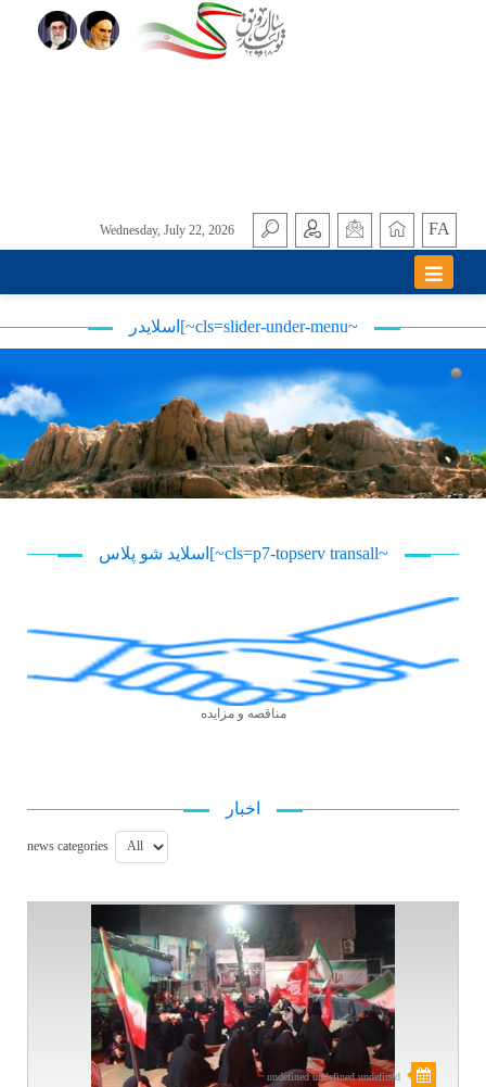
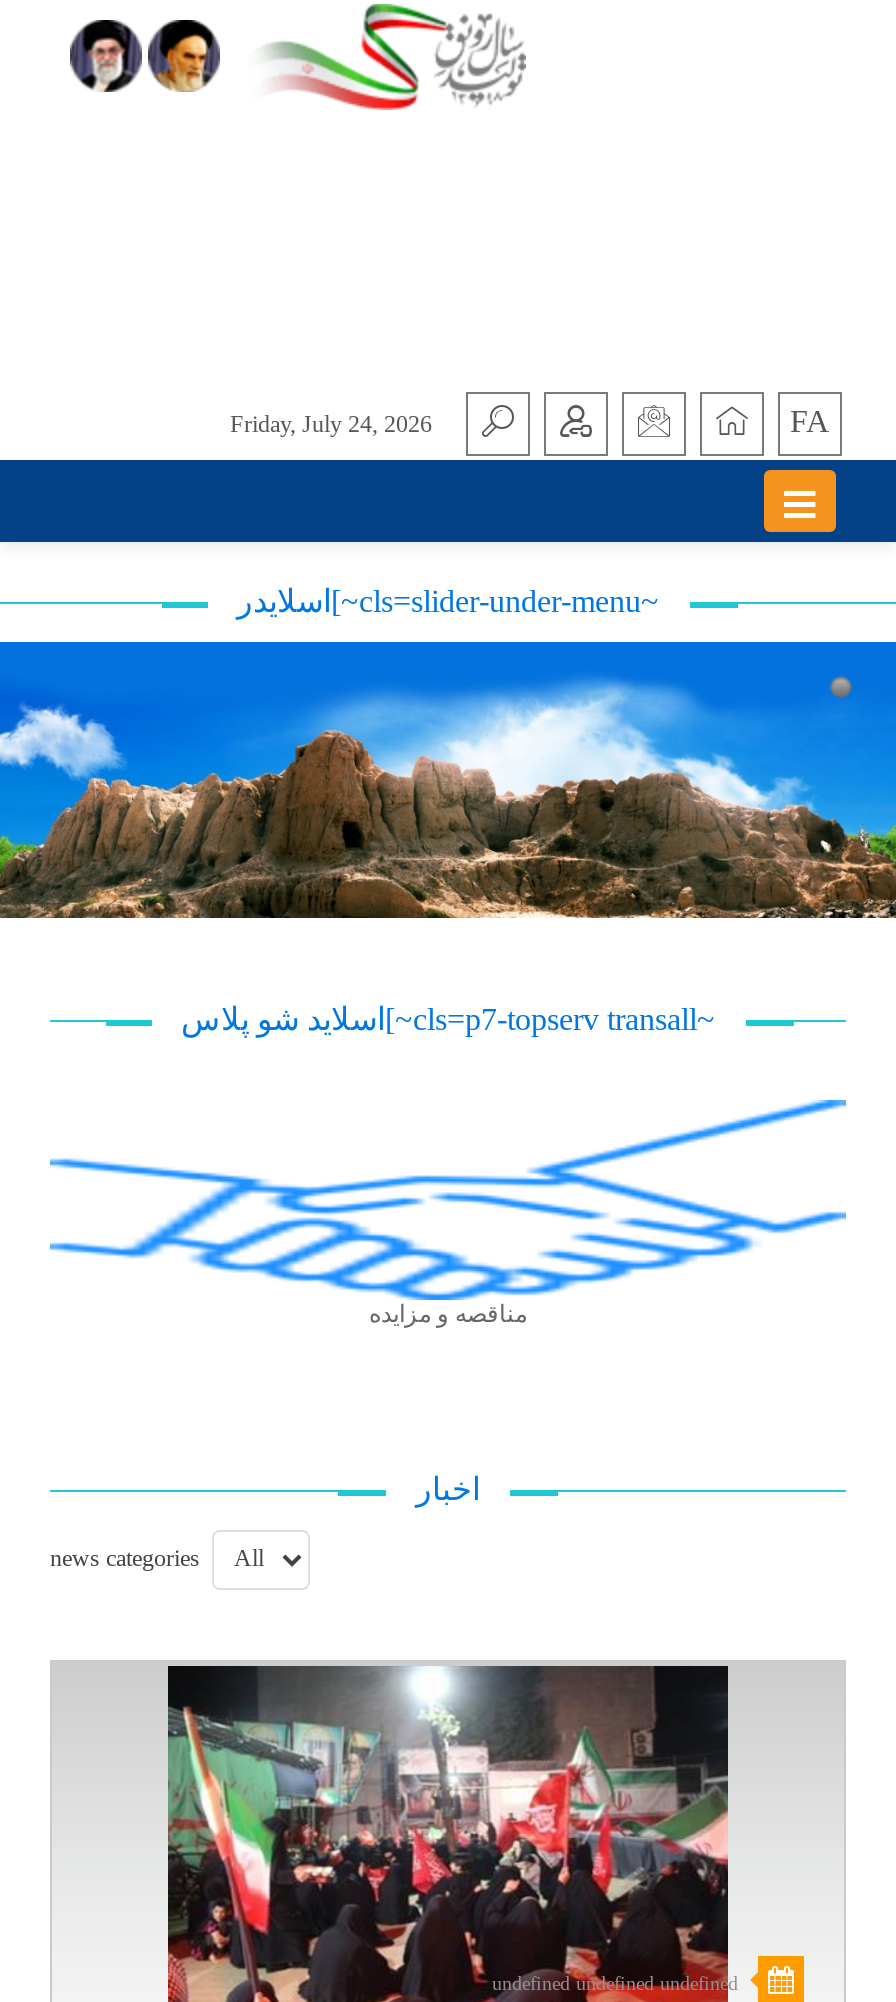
[100,223,234,238] Wednesday, July 22, 2026 -> [230,410,432,438] Friday, July 24, 2026

